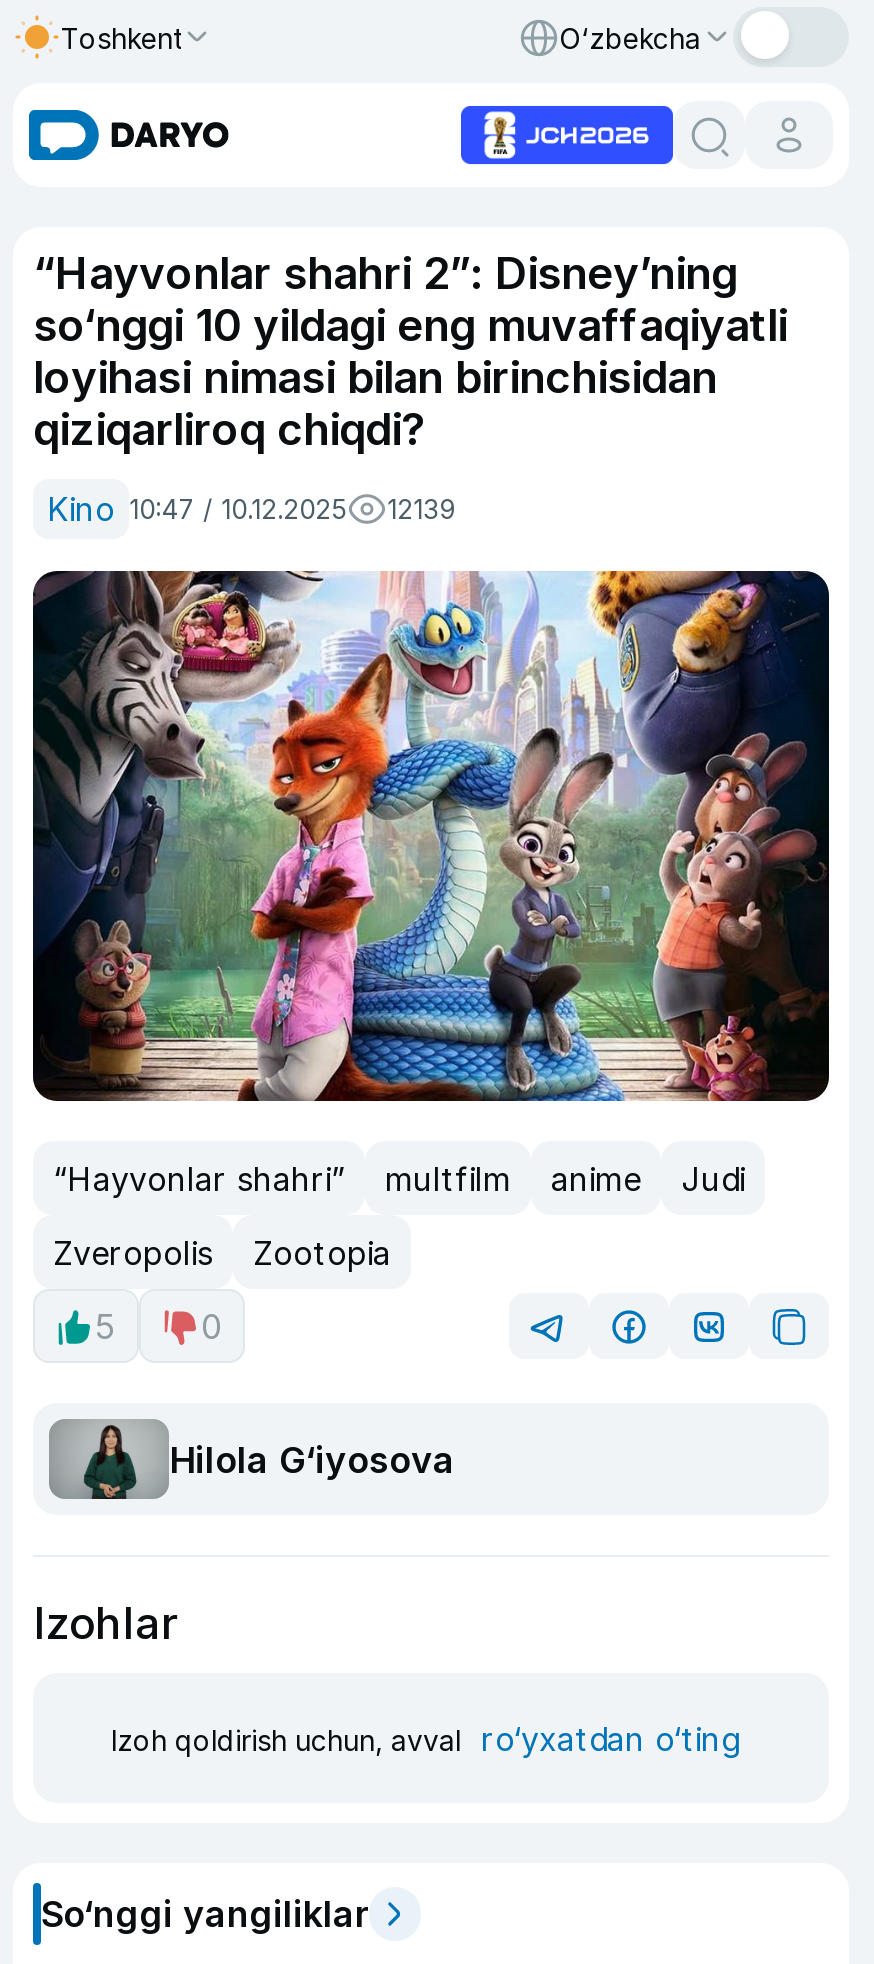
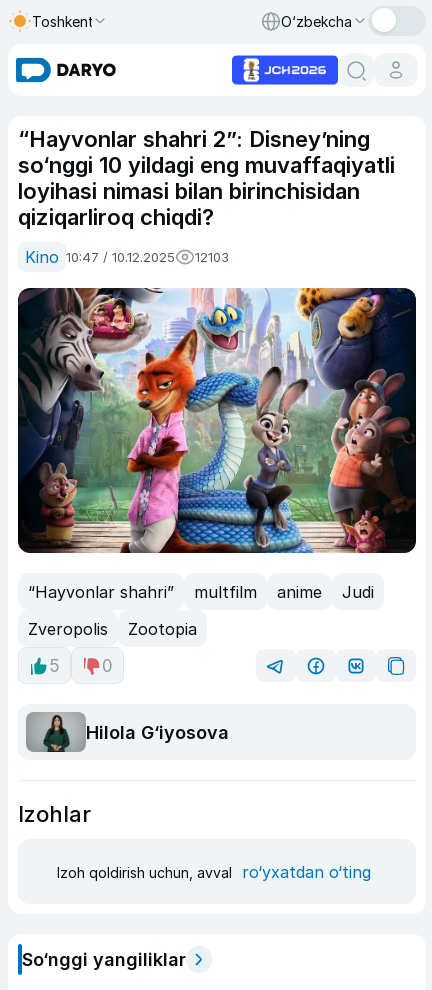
[47,489,455,529] Kino 10:47 / 10.12.2025 12139 -> [25,247,229,267] Kino 10:47 / 10.12.2025 12103

